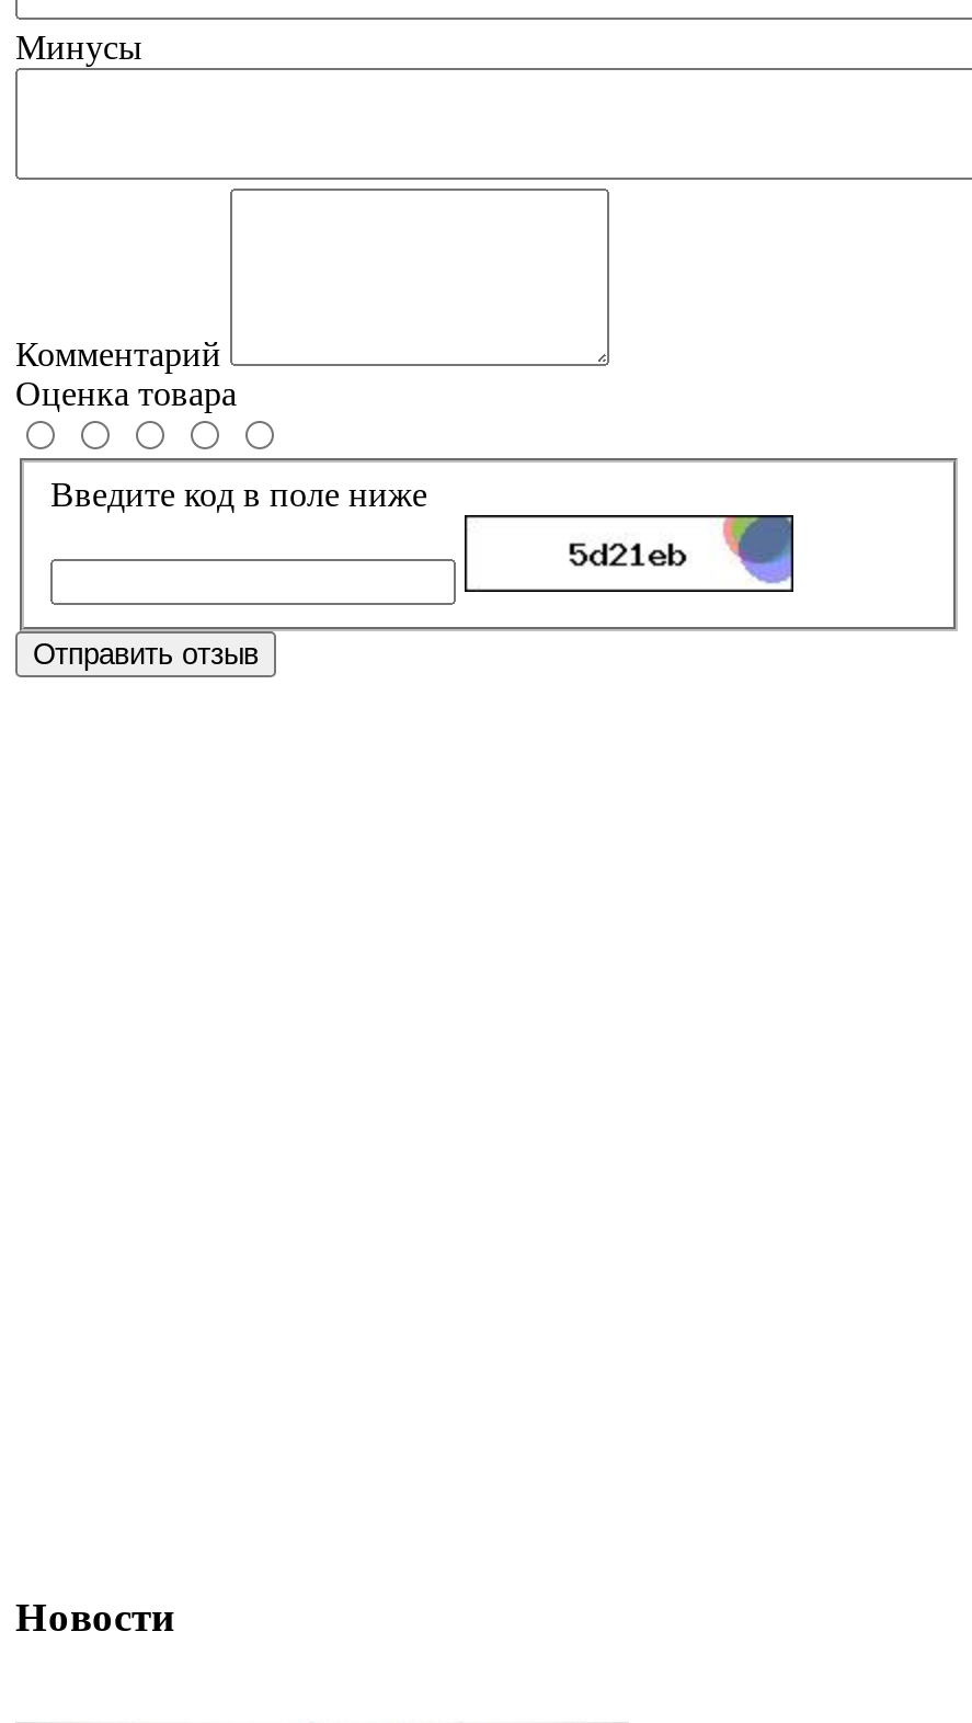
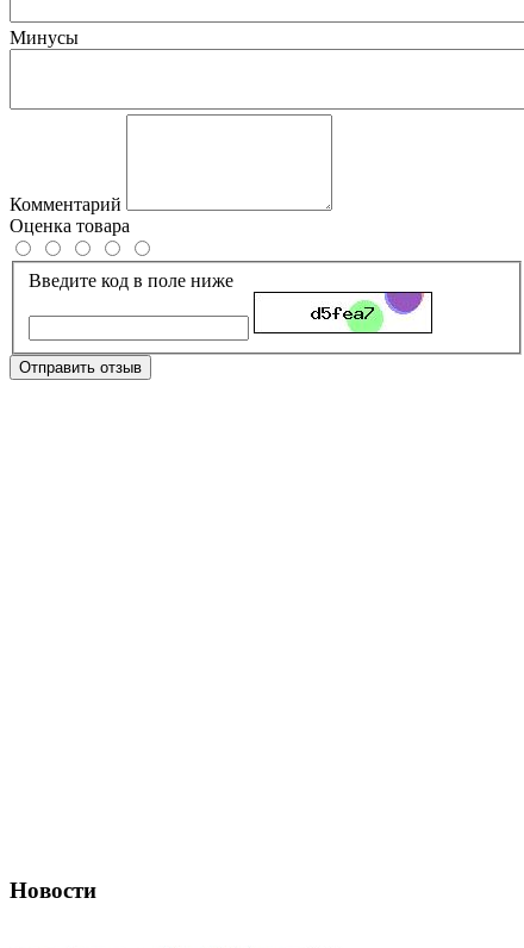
[565,513,793,592] [image] -> [310,291,432,333] [image]

